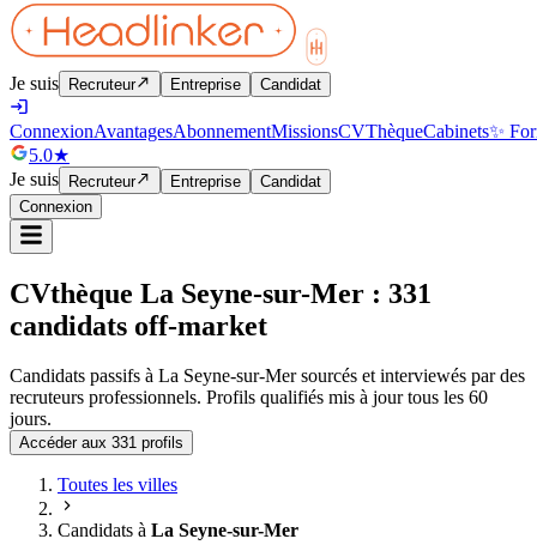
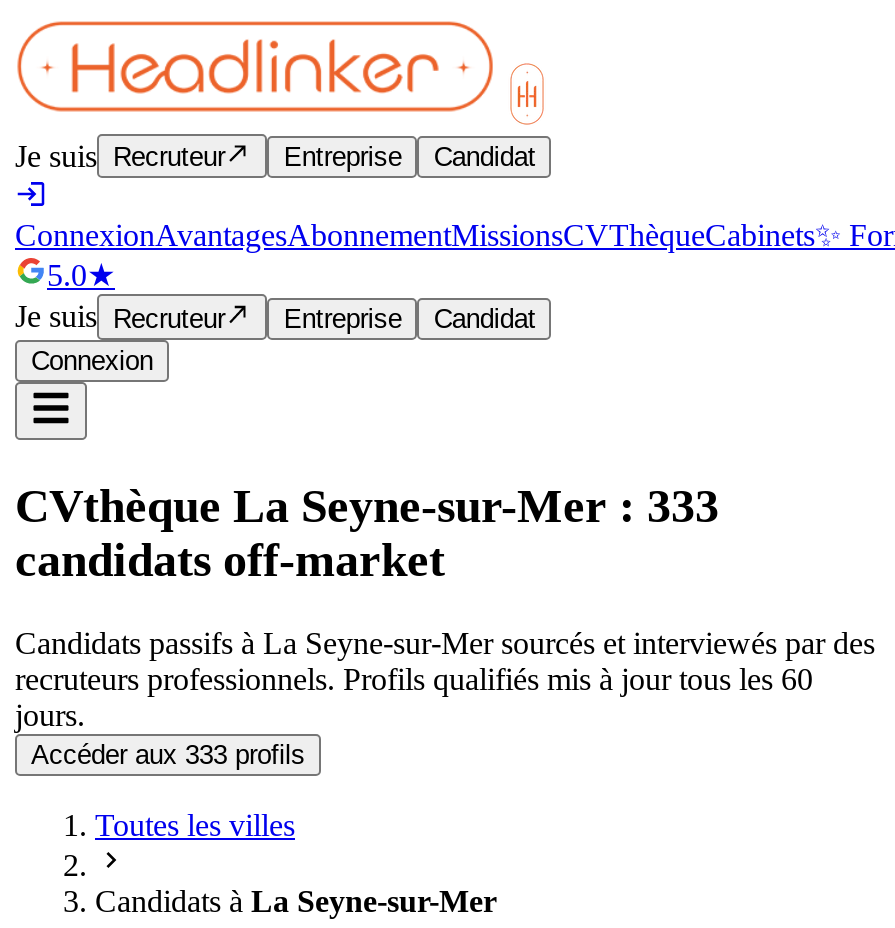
[10,277,432,309] CVthèque La Seyne-sur-Mer: 331 -> [15,479,719,531] CVthèque La Seyne-sur-Mer: 333
[19,434,183,452] Accéder aux 331 profils -> [31,741,305,771] Accéder aux 333 profils

